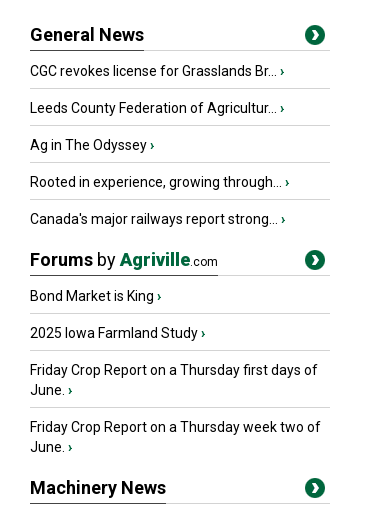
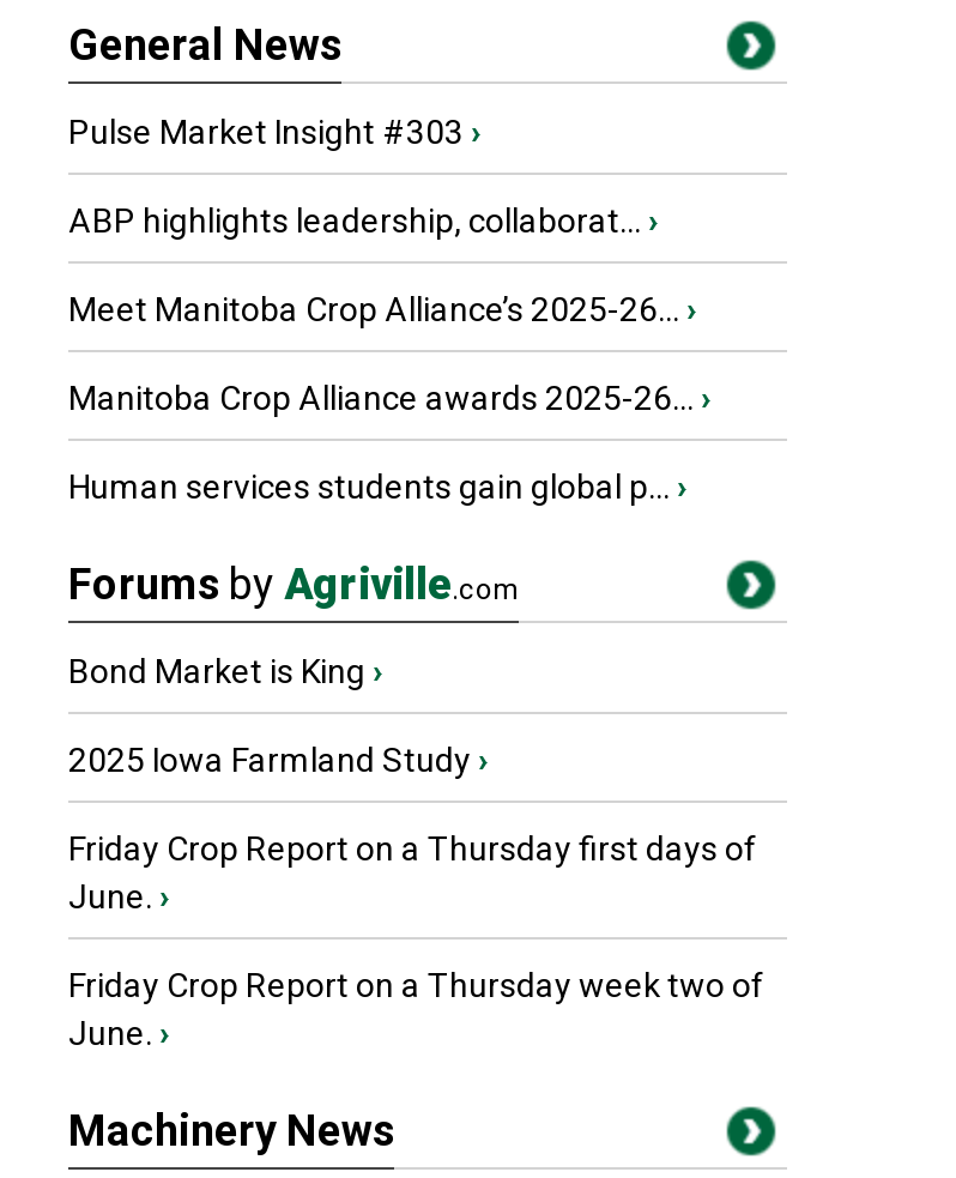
[30,63,284,79] CGC revokes license for Grasslands Br... › -> [68,113,480,151] Pulse Market Insight #303 ›
[30,100,284,116] Leeds County Federation of Agricultur... › -> [68,201,658,240] ABP highlights leadership, collaborat... ›
[30,137,154,153] Ag in The Odyssey › -> [68,290,696,328] Meet Manitoba Crop Alliance’s 2025-26... ›
[30,174,289,190] Rooted in experience, growing through... › -> [68,379,710,417] Manitoba Crop Alliance awards 2025-26... ›
[30,211,285,227] Canada's major railways report strong... › -> [68,467,686,506] Human services students gain global p... ›

